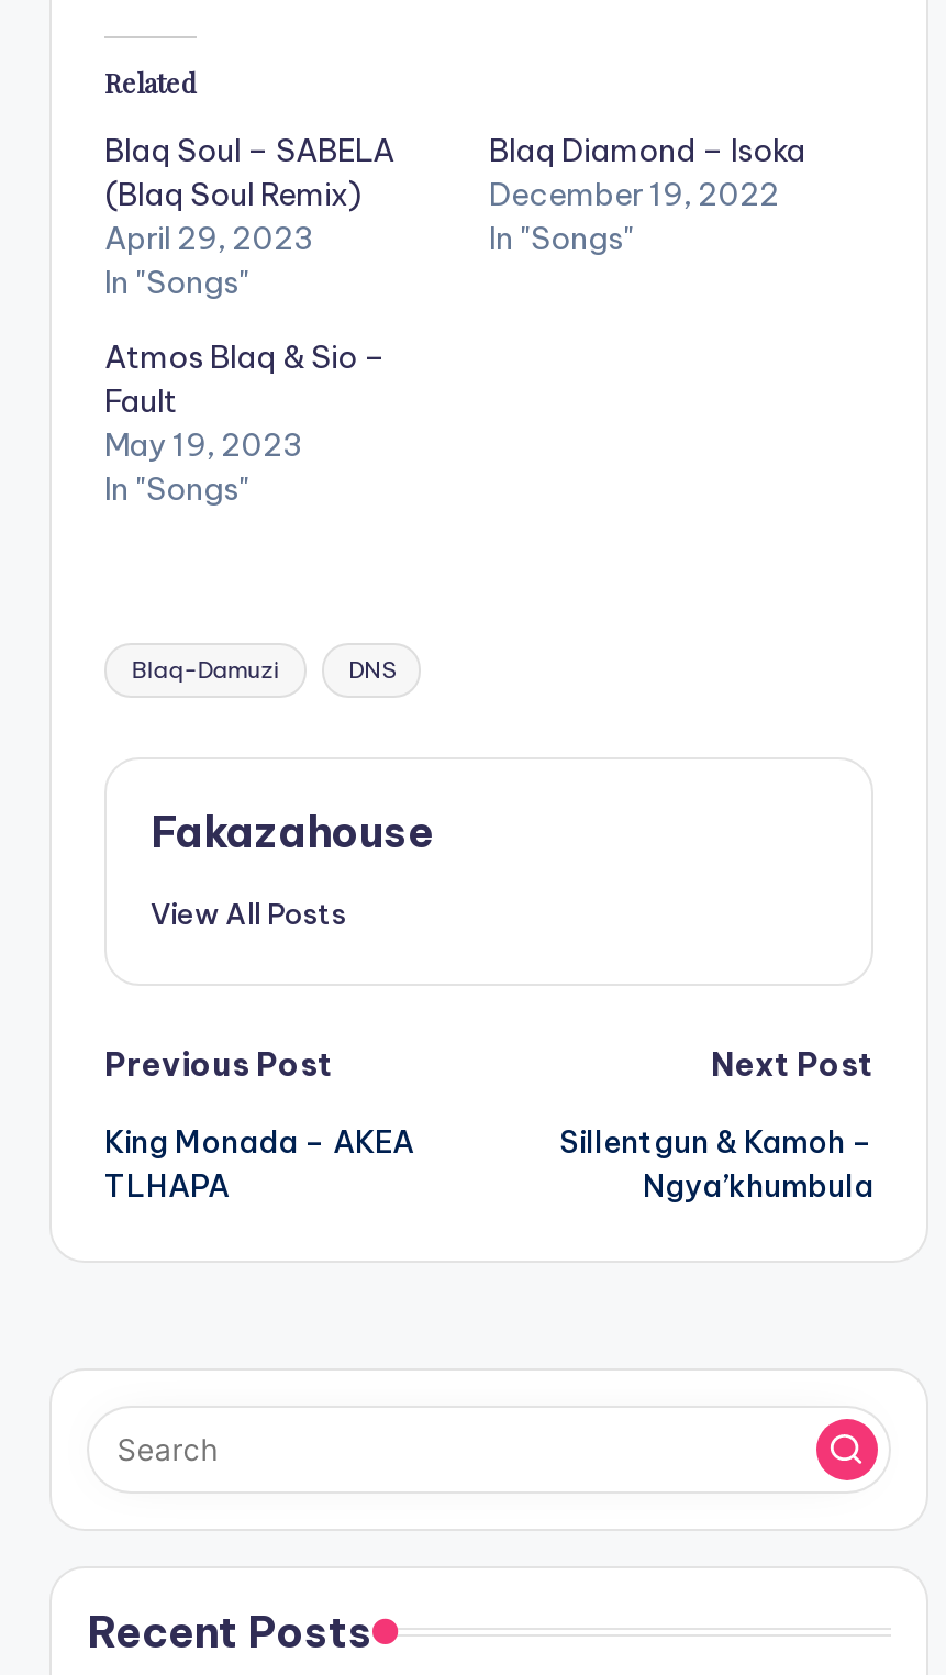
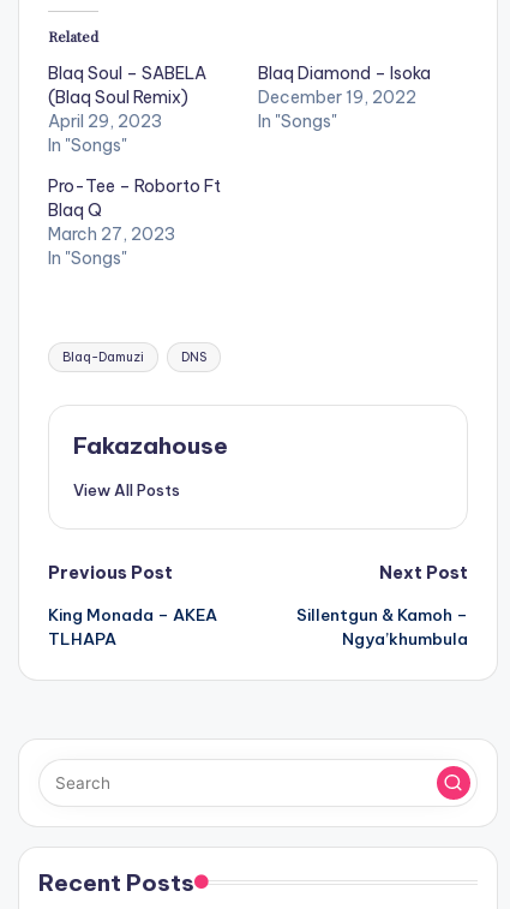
[104,337,386,465] Atmos Blaq & Sio – | Fault | May 19, 2023 -> [48,175,221,245] Pro-Tee – Roborto Ft | Blaq Q | March 27, 2023

